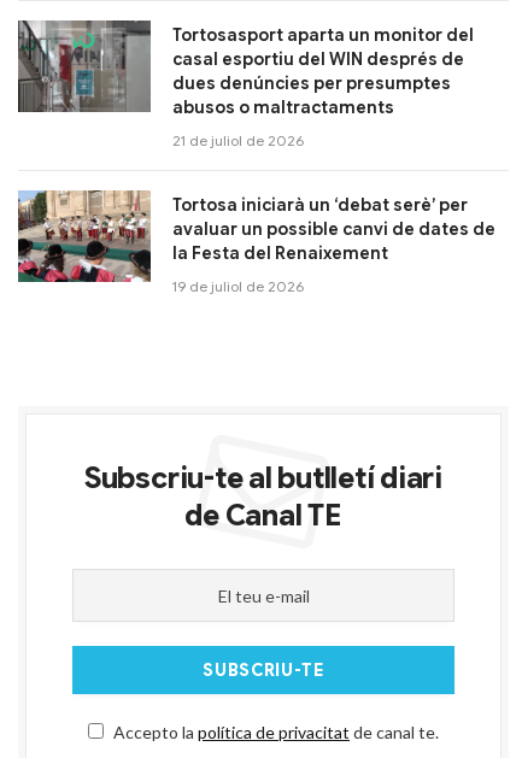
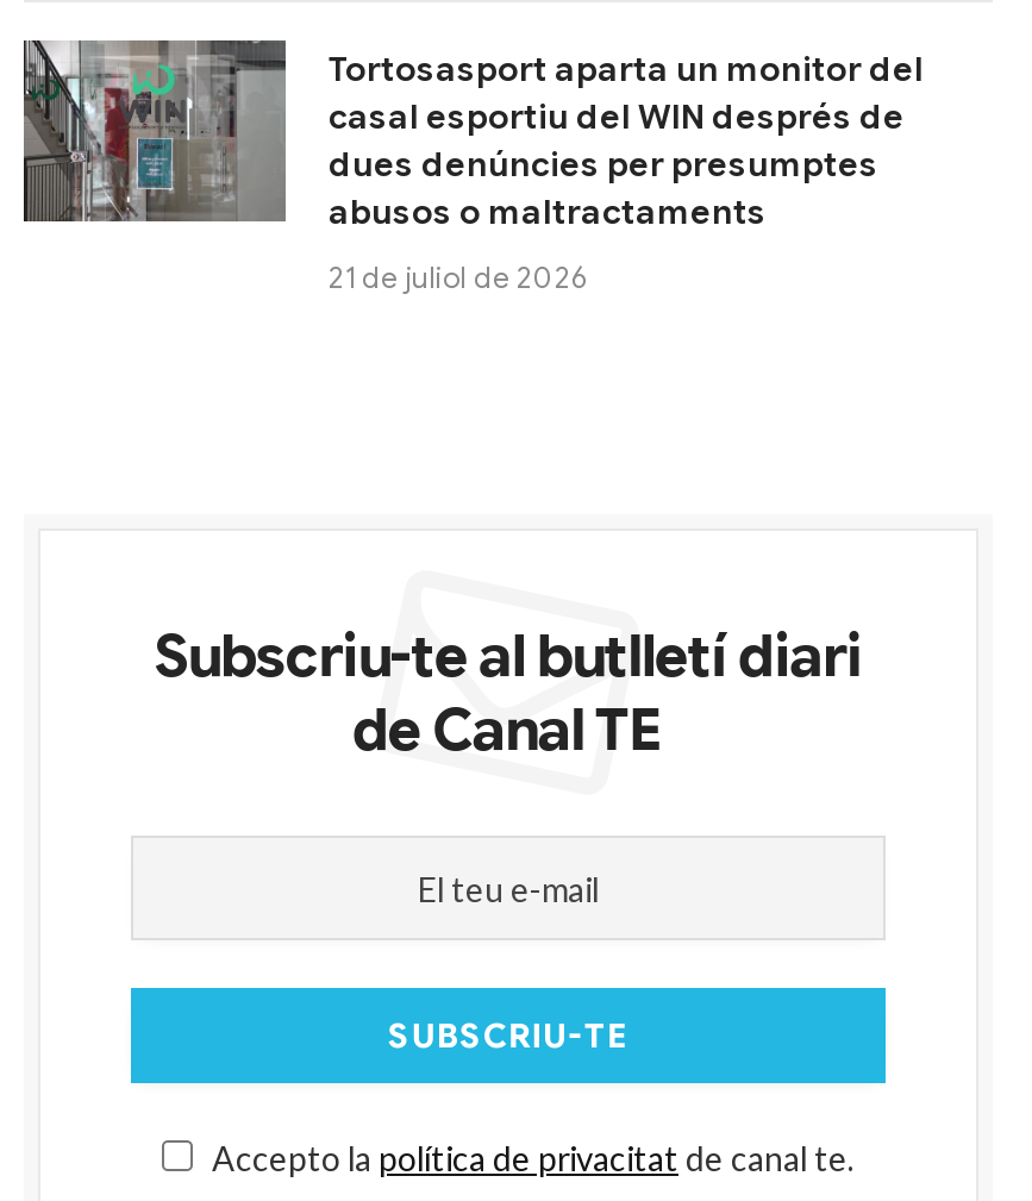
[17,189,495,296] [image] | Tortosa iniciarà un ‘debat serè’ per | avaluar un possible canvi de dates de | la Festa del Renaixement | 19 de juliol de 2026 -> none

